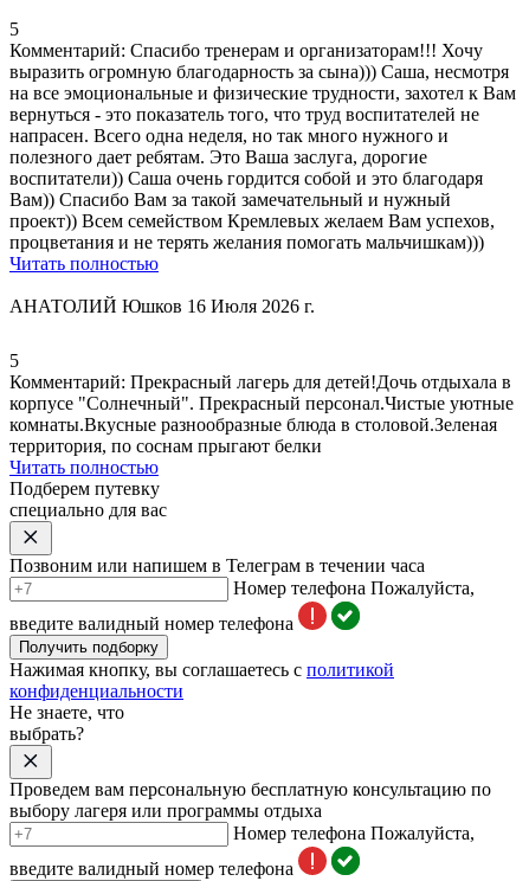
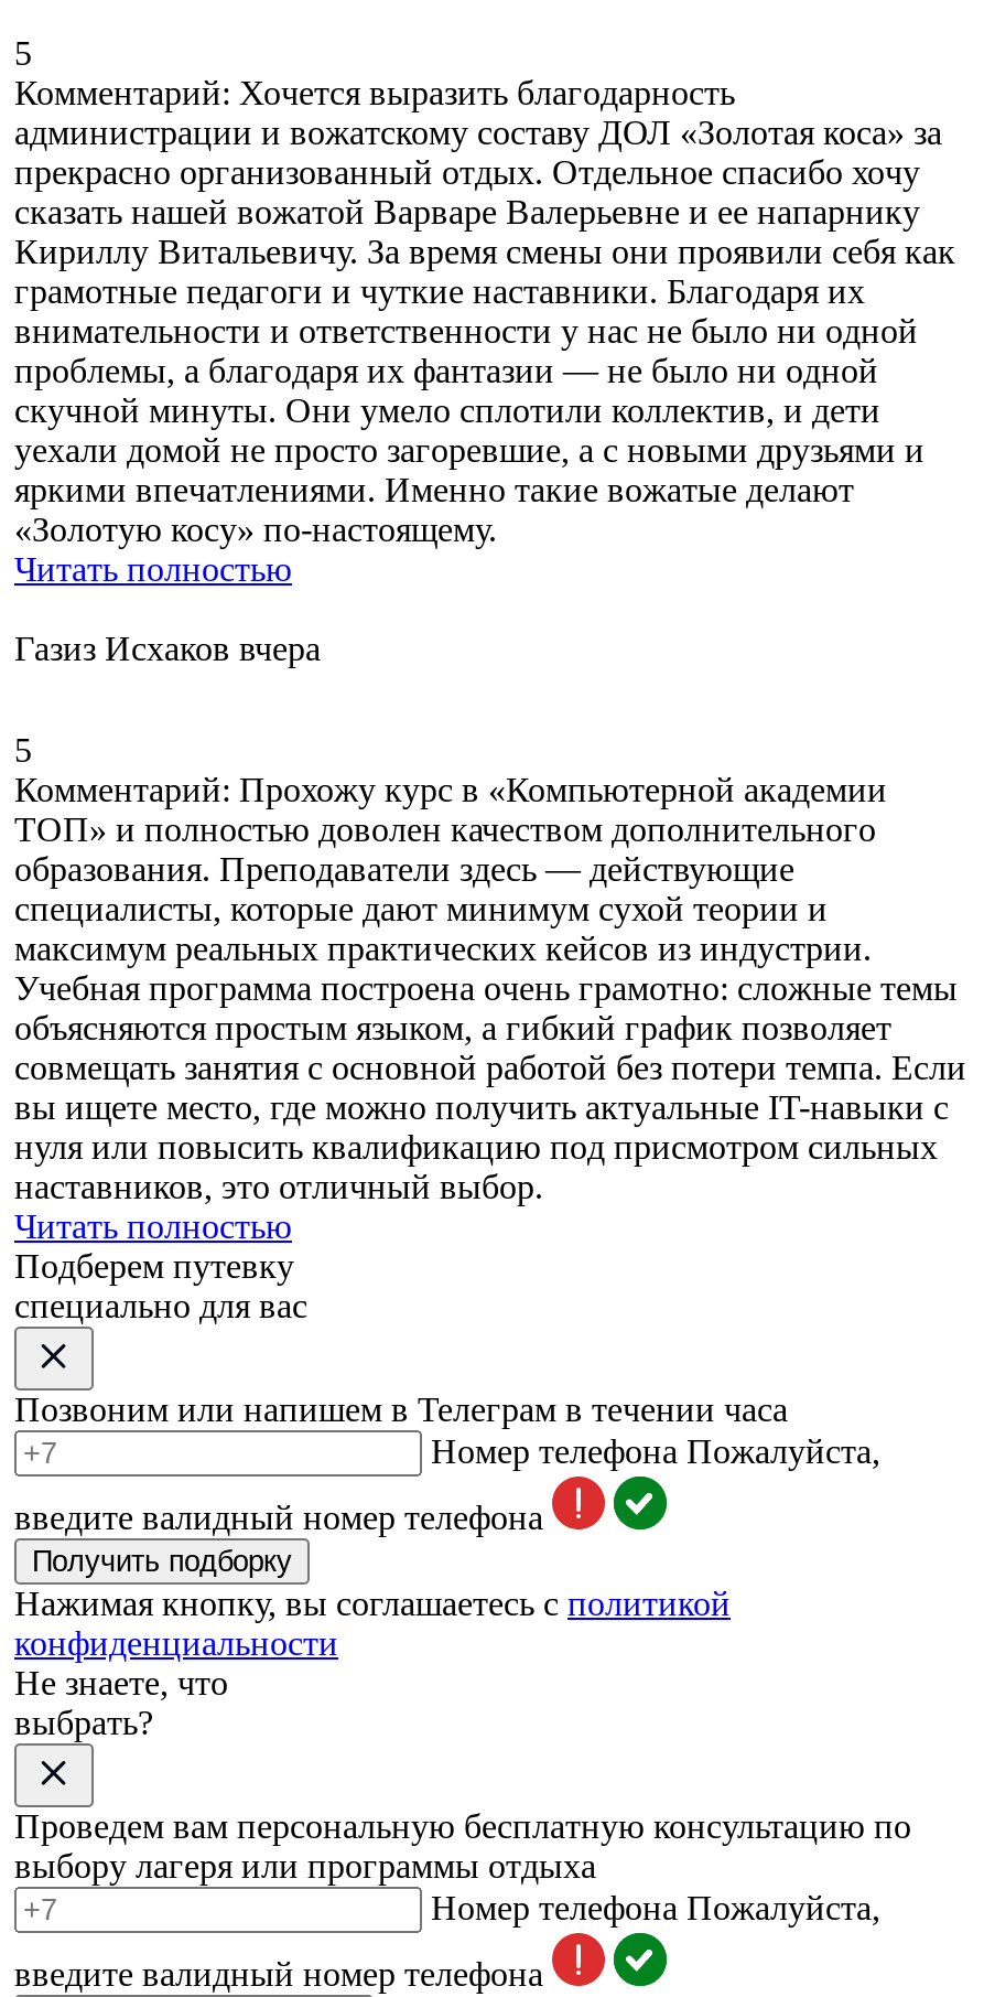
[9,40,516,252] Комментарий: Спасибо тренерам и организаторам!!! Хочу | выразить огромную благодарность за сына))) Саша, несмотря | на все эмоциональные и физические трудности, захотел к Вам | вернуться - это показатель того, что труд воспитателей не | напрасен. Всего одна неделя, но так много нужного и | полезного дает ребятам. Это Ваша заслуга, дорогие | воспитатели)) Саша очень гордится собой и это благодаря | Вам)) Спасибо Вам за такой замечательный и нужный | проект)) Всем семейством Кремлевых желаем Вам успехов, | процветания и не терять желания помогать мальчишкам))) -> [14,73,955,547] Комментарий: Хочется выразить благодарность | администрации и вожатскому составу ДОЛ «Золотая коса» за | прекрасно организованный отдых. Отдельное спасибо хочу | сказать нашей вожатой Варваре Валерьевне и ее напарнику | Кириллу Витальевичу. За время смены они проявили себя как | грамотные педагоги и чуткие наставники. Благодаря их | внимательности и ответственности у нас не было ни одной | проблемы, а благодаря их фантазии — не было ни одной | скучной минуты. Они умело сплотили коллектив, и дети | уехали домой не просто загоревшие, а с новыми друзьями и | яркими впечатлениями. Именно такие вожатые делают | «Золотую косу» по-настоящему.
[9,296,315,316] АНАТОЛИЙ Юшков 16 Июля 2026 г. -> [14,629,321,666] Газиз Исхаков вчера
[9,371,514,456] Комментарий: Прекрасный лагерь для детей!Дочь отдыхала в | корпусе "Солнечный". Прекрасный персонал.Чистые уютные | комнаты.Вкусные разнообразные блюда в столовой.Зеленая | территория, по соснам прыгают белки -> [14,770,966,1205] Комментарий: Прохожу курс в «Компьютерной академии | ТОП» и полностью доволен качеством дополнительного | образования. Преподаватели здесь — действующие | специалисты, которые дают минимум сухой теории и | максимум реальных практических кейсов из индустрии. | Учебная программа построена очень грамотно: сложные темы | объясняются простым языком, а гибкий график позволяет | совмещать занятия с основной работой без потери темпа. Если | вы ищете место, где можно получить актуальные IT-навыки с | нуля или повысить квалификацию под присмотром сильных | наставников, это отличный выбор.

